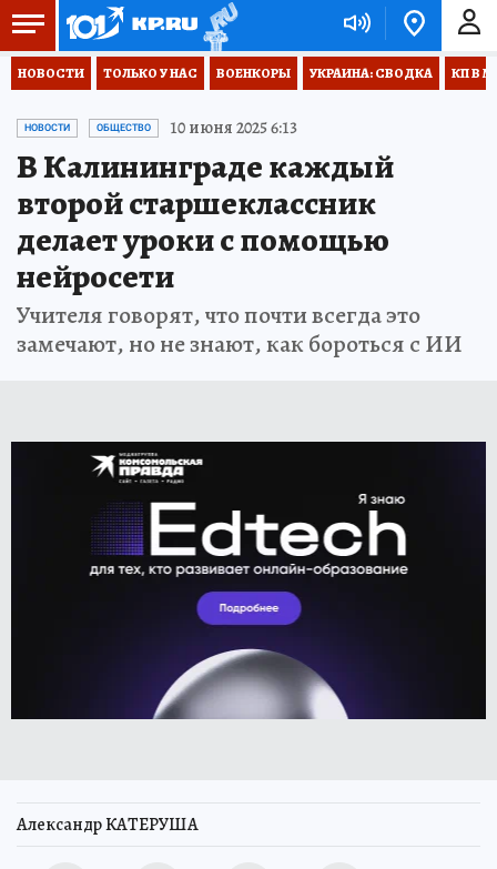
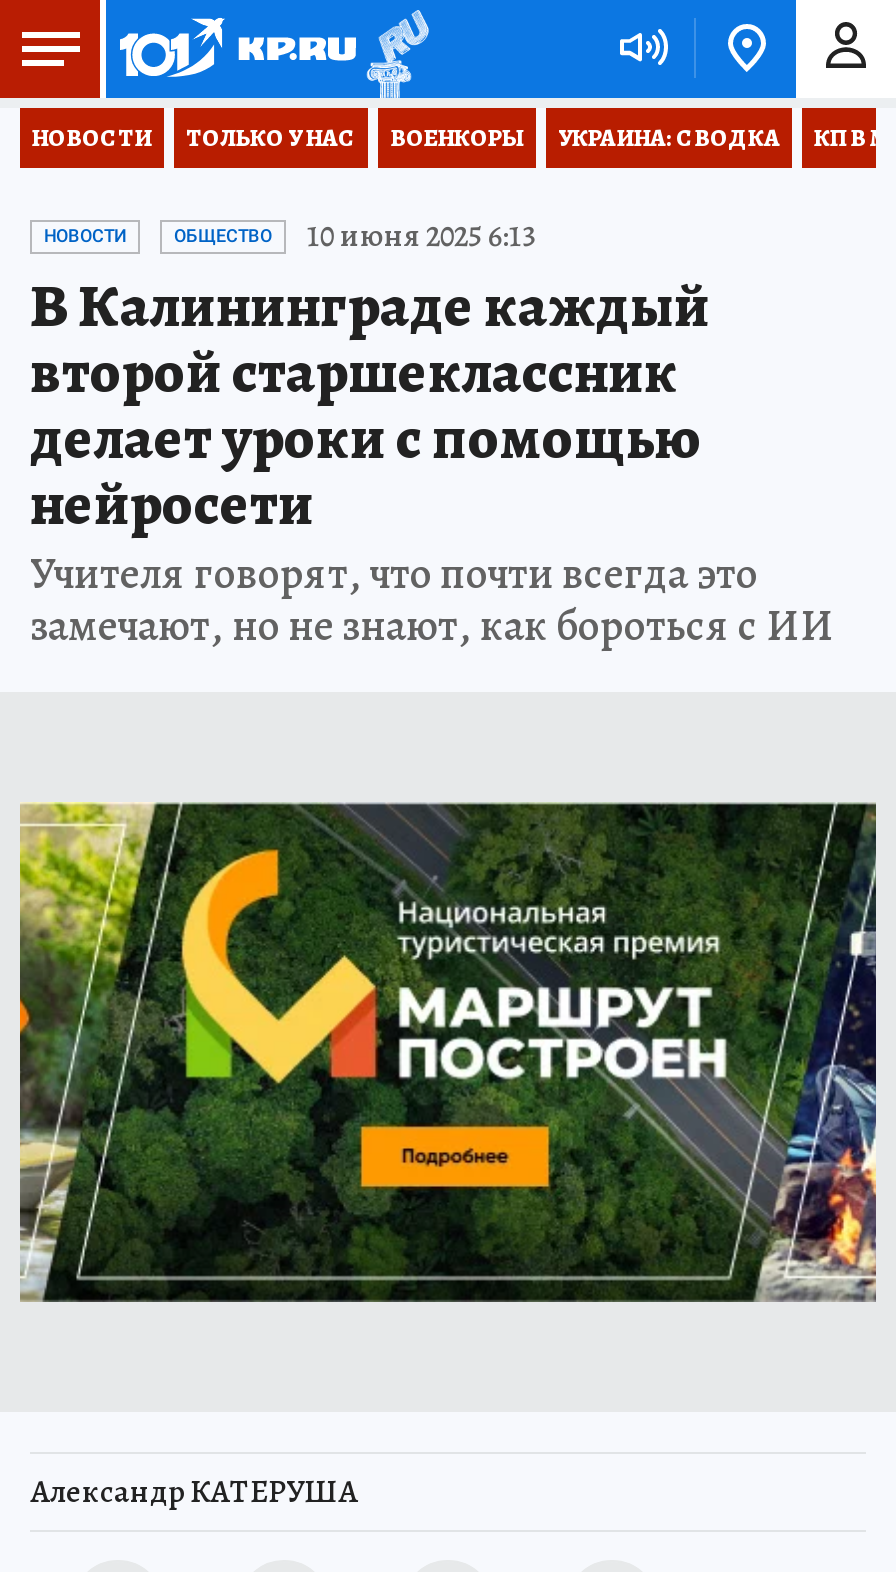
[10,441,487,719] [image] -> [18,802,878,1304] [image]

